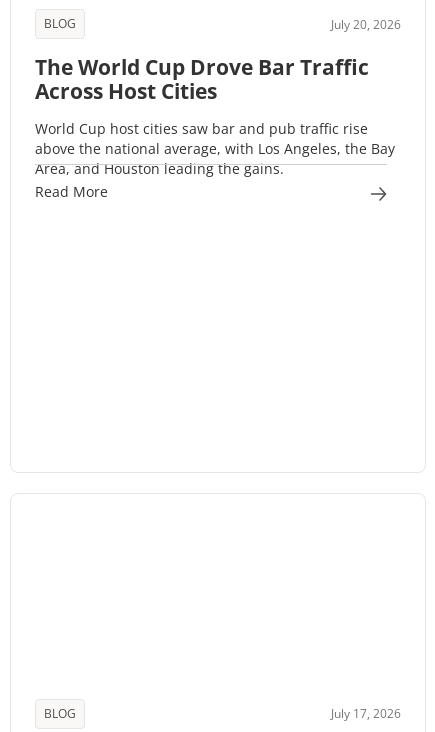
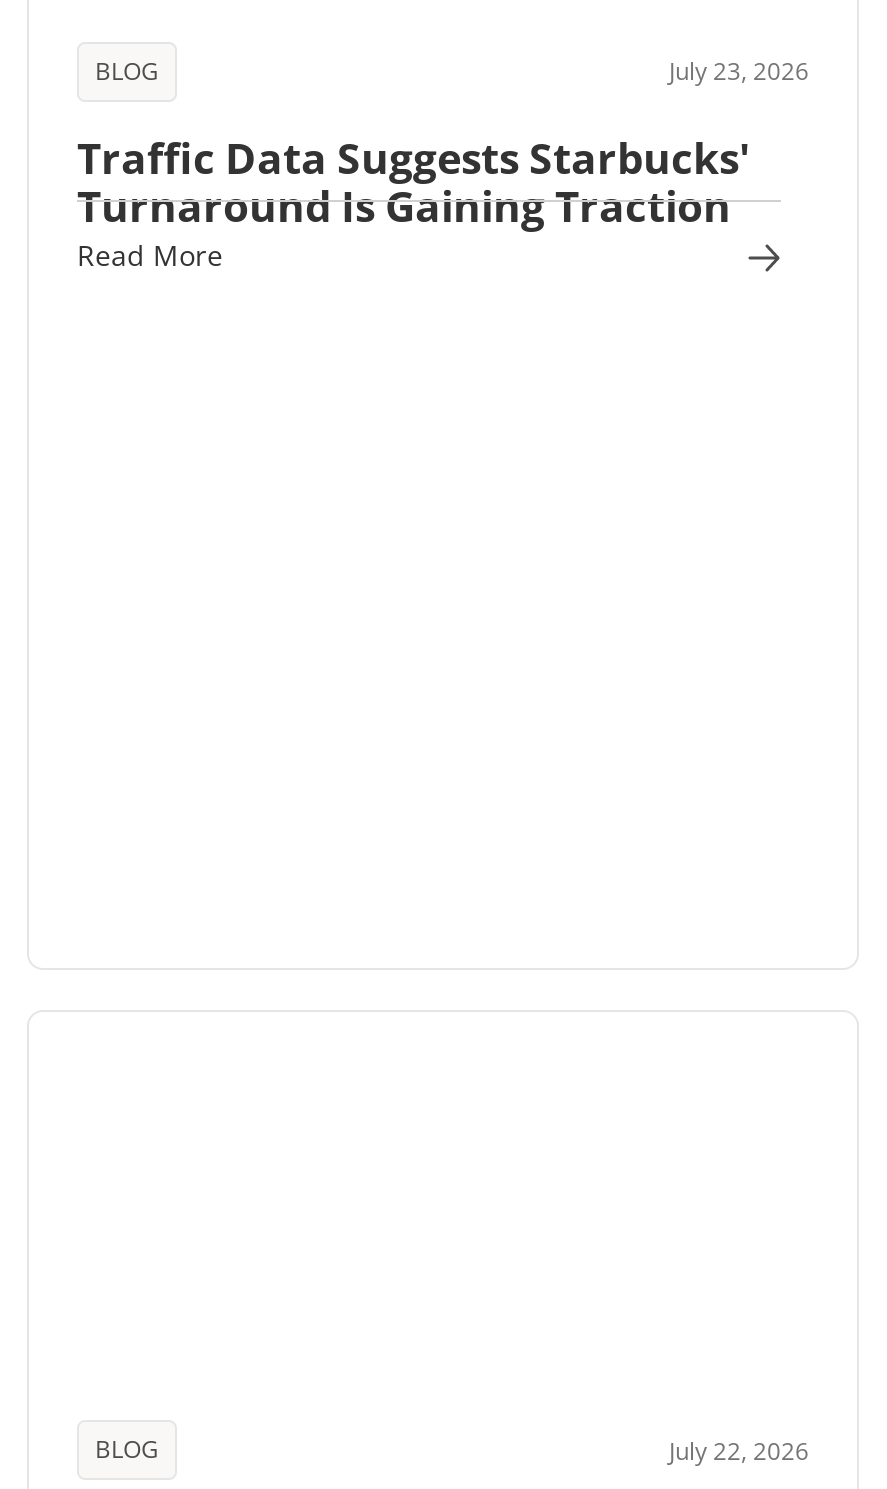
[35,16,401,178] July 20, 2026 | The World Cup Drove Bar Traffic | Across Host Cities | World Cup host cities saw bar and pub traffic rise | above the national average, with Los Angeles, the Bay | Area, and Houston leading the gains. -> [77,55,809,234] July 23, 2026 | Traffic Data Suggests Starbucks' | Turnaround Is Gaining Traction
moved [35,182,108,201] -> [77,236,223,274]: Read More
[331,705,401,722] July 17, 2026 -> [669,1434,809,1468] July 22, 2026

